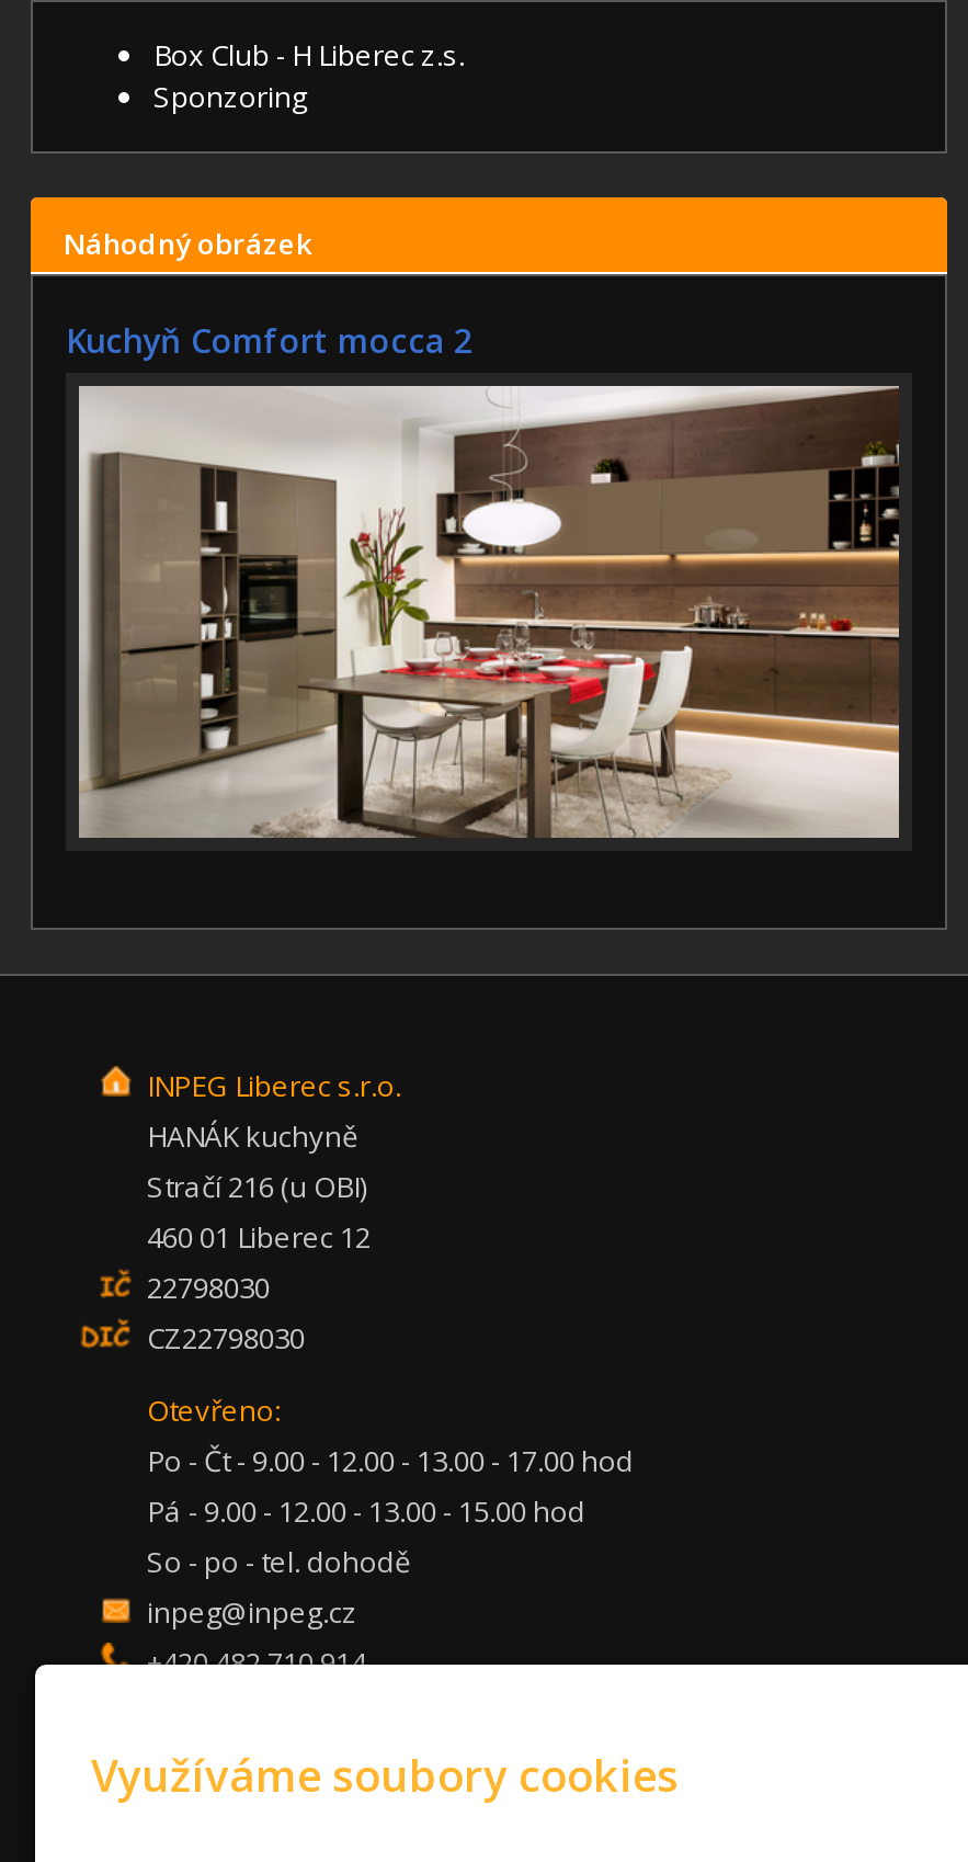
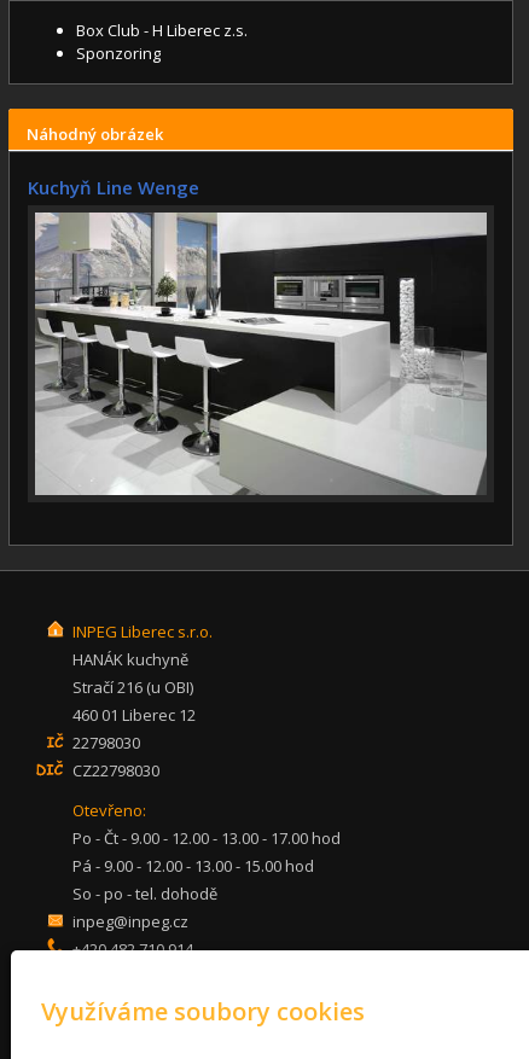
[66,318,474,361] Kuchyň Comfort mocca 2 -> [28,175,199,199] Kuchyň Line Wenge
[79,386,901,838] [image] -> [35,213,488,496] [image]

